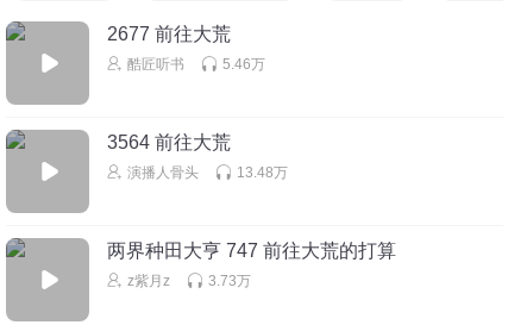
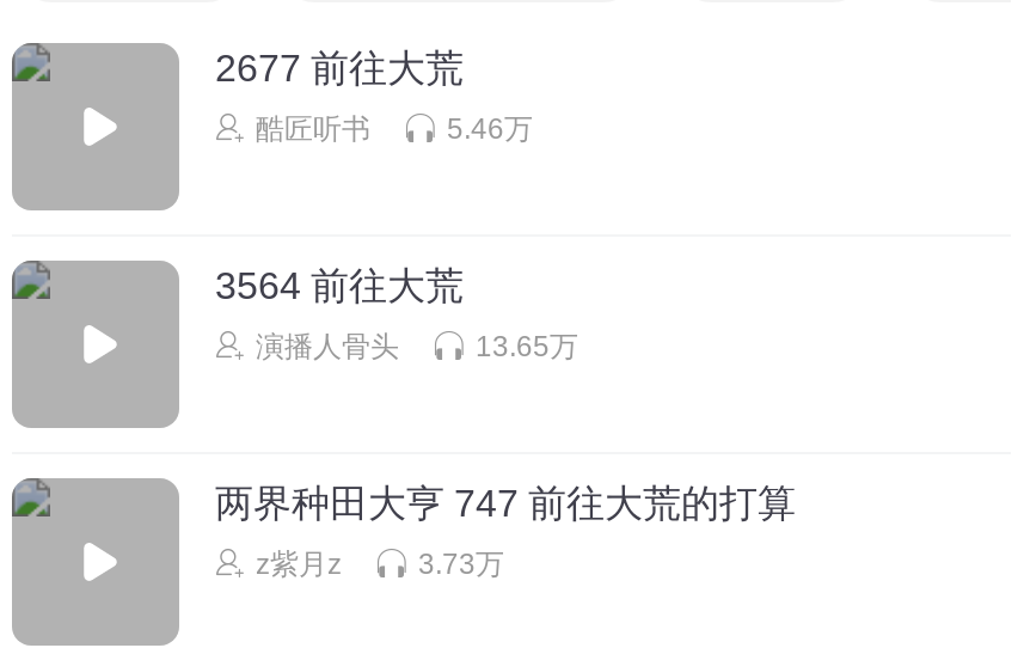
[237,164,288,180] 13.48万 -> [476,329,578,362] 13.65万

